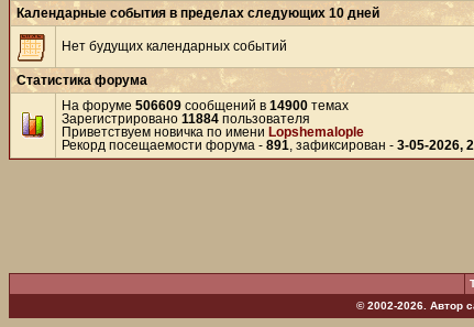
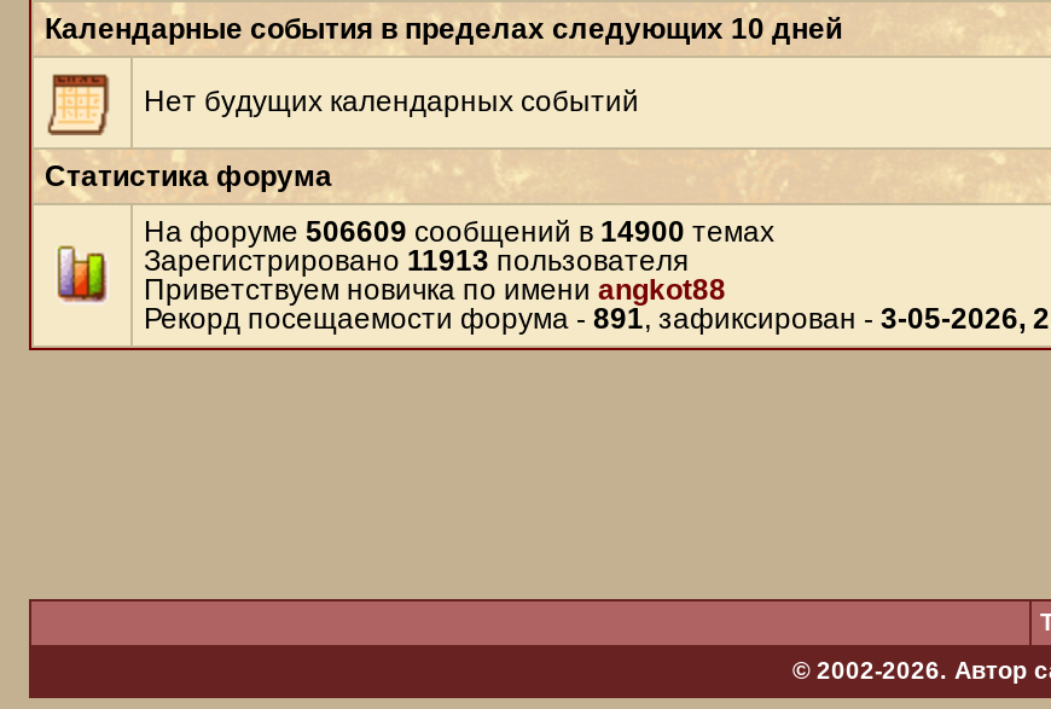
[61,111,310,127] Зарегистрировано 11884 пользователя -> [144,244,690,278] Зарегистрировано 11913 пользователя
[61,124,363,140] Приветствуем новичка по имени Lopshemalople -> [144,273,726,307] Приветствуем новичка по имени angkot88

